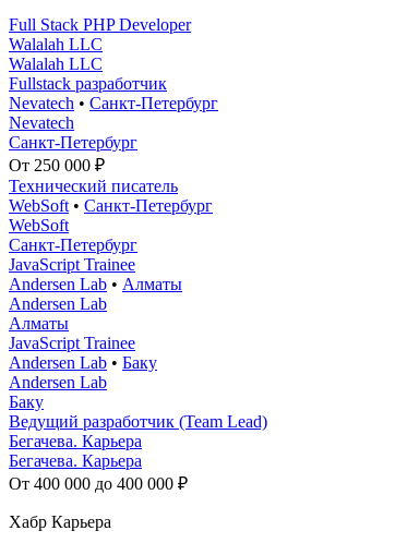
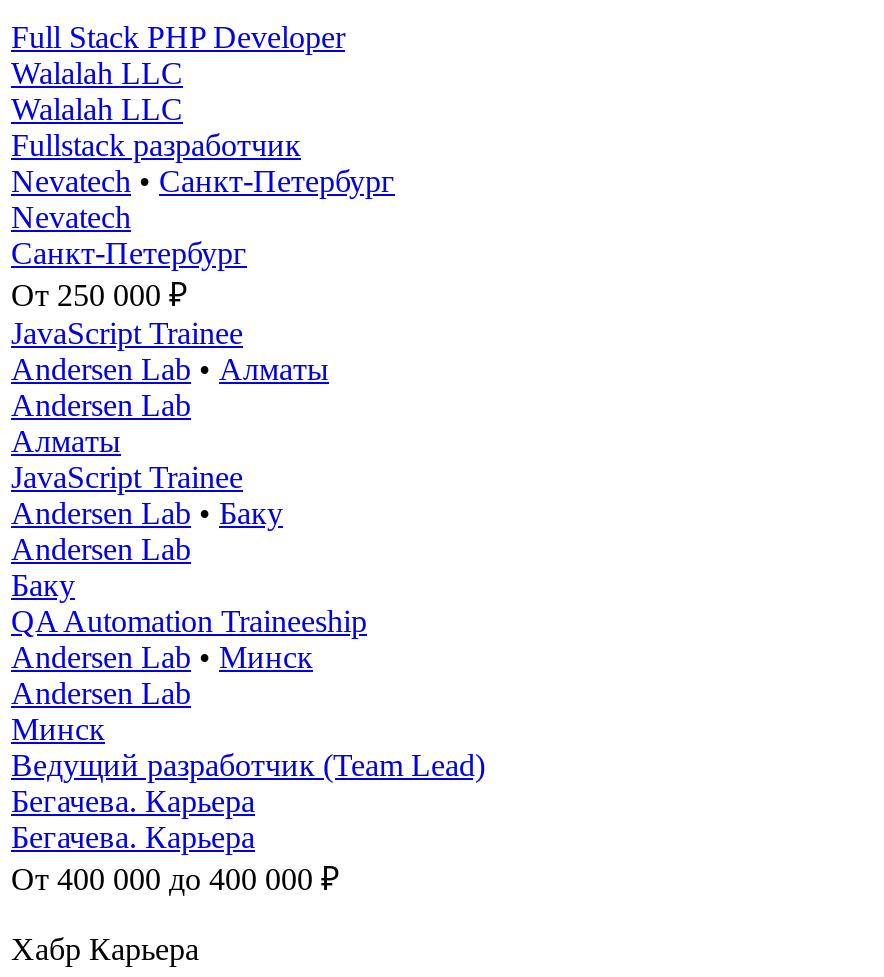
[9,177,213,254] Технический писатель | WebSoft • Санкт-Петербург | WebSoft | Санкт-Петербург -> none
moved [9,255,182,411] -> [11,316,329,602]: JavaScript Trainee | Andersen Lab • Алматы | Andersen Lab | Алматы | JavaScript Trainee | Andersen Lab • Баку | Andersen Lab | Баку
none -> [11,604,367,746] QA Automation Traineeship | Andersen Lab • Минск | Andersen Lab | Минск

